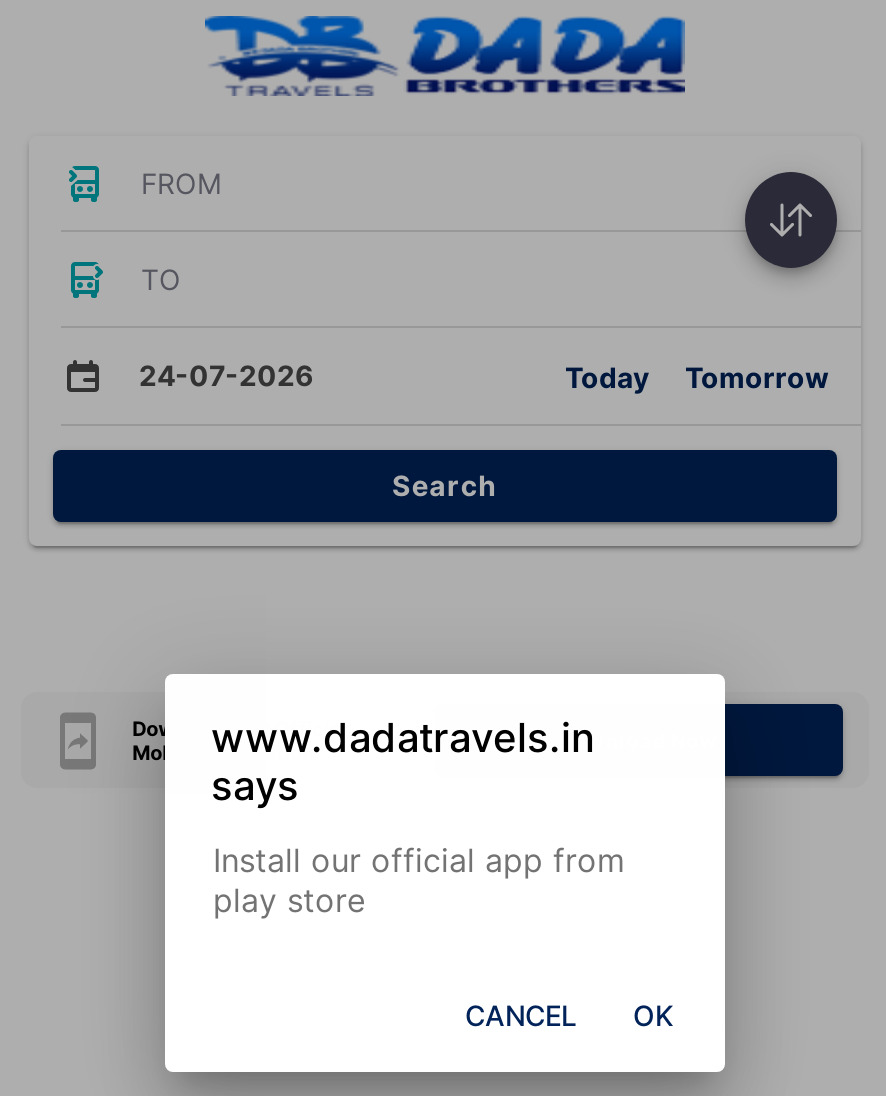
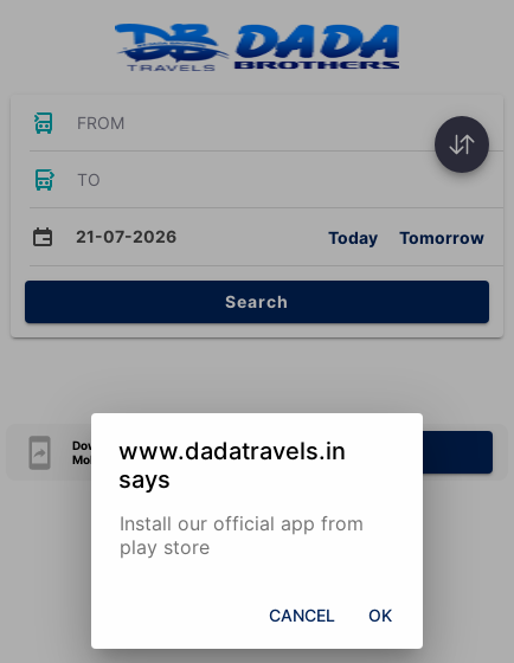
[139,358,313,392] 24-07-2026 -> [76,226,176,246] 21-07-2026

